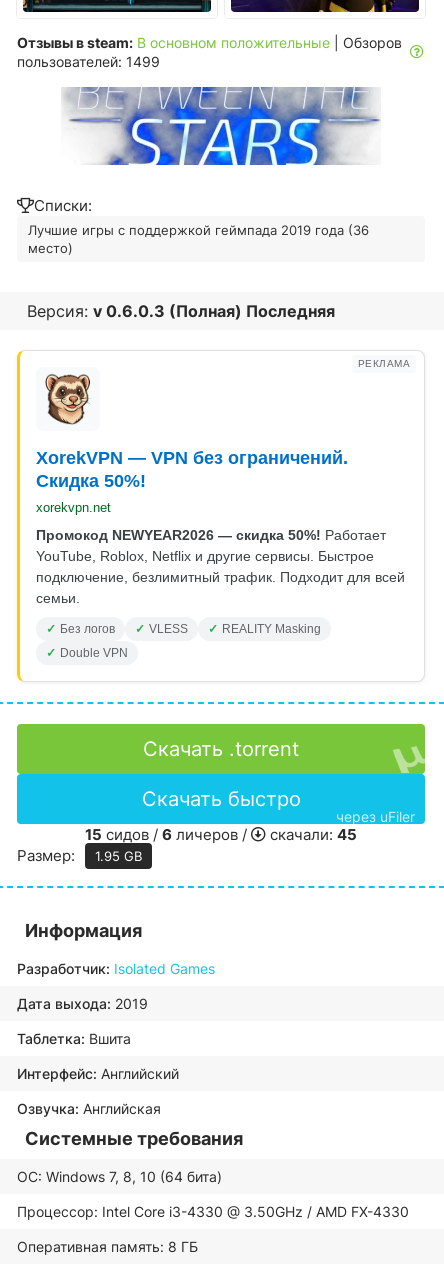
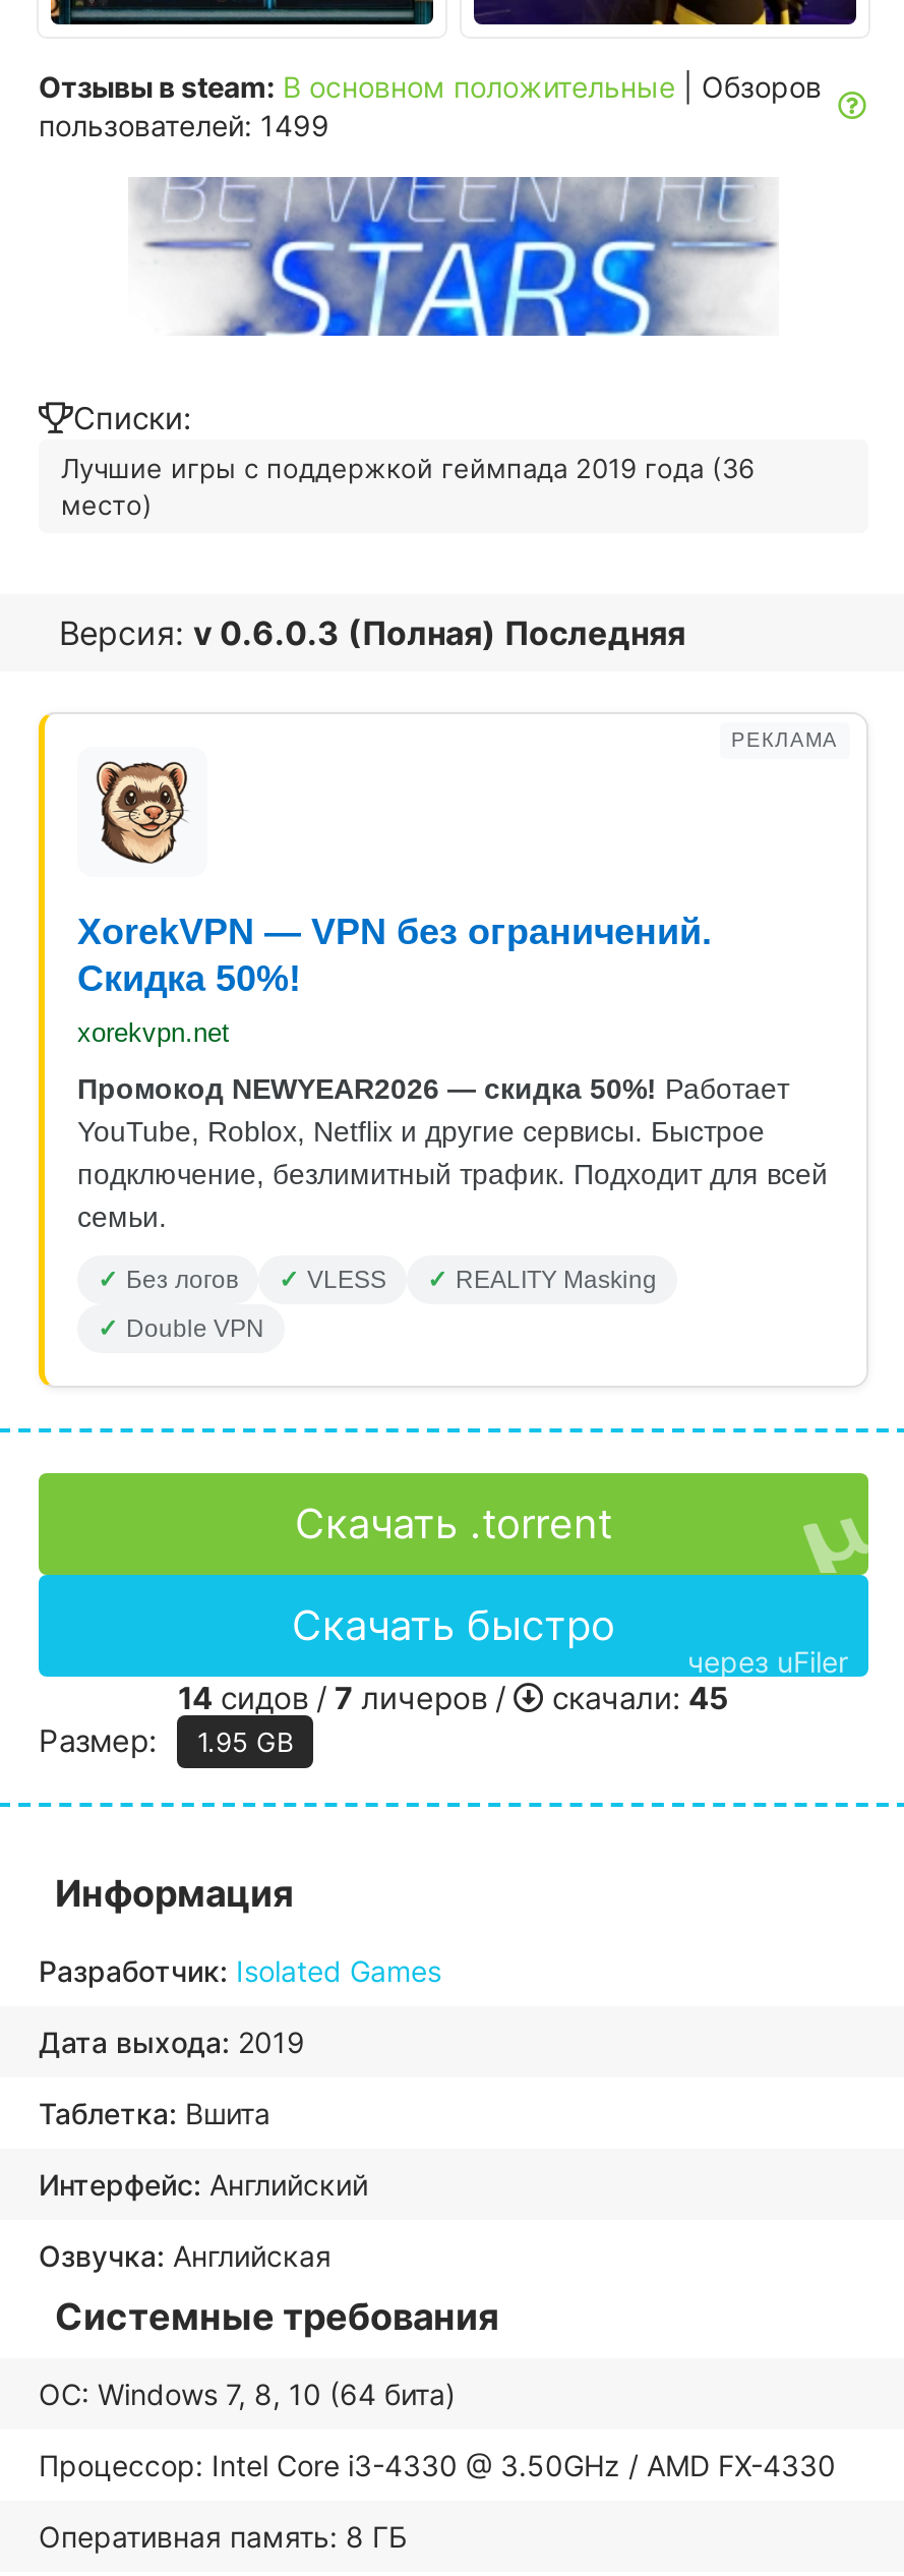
[85,825,251,844] 15 сидов / 6 личеров / -> [178,1679,514,1717] 14 сидов / 7 личеров /

